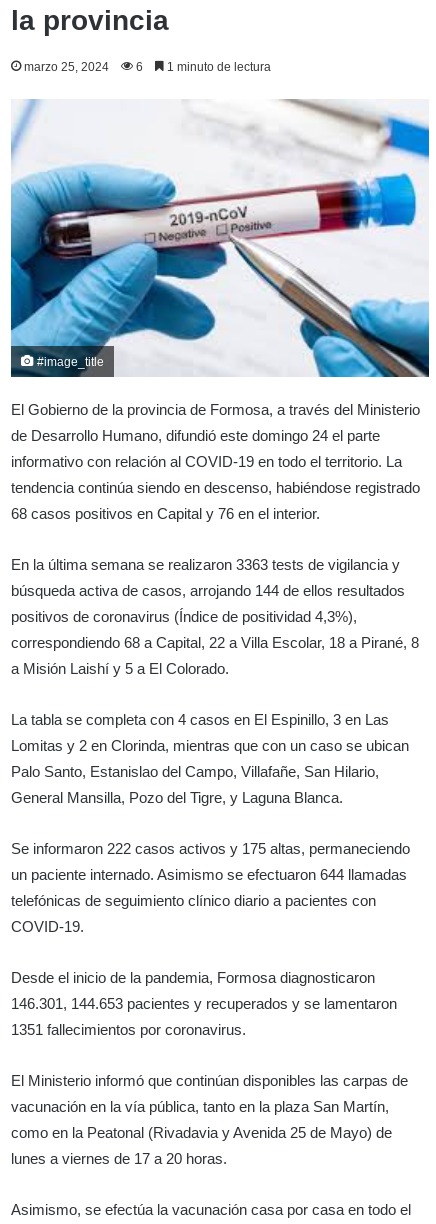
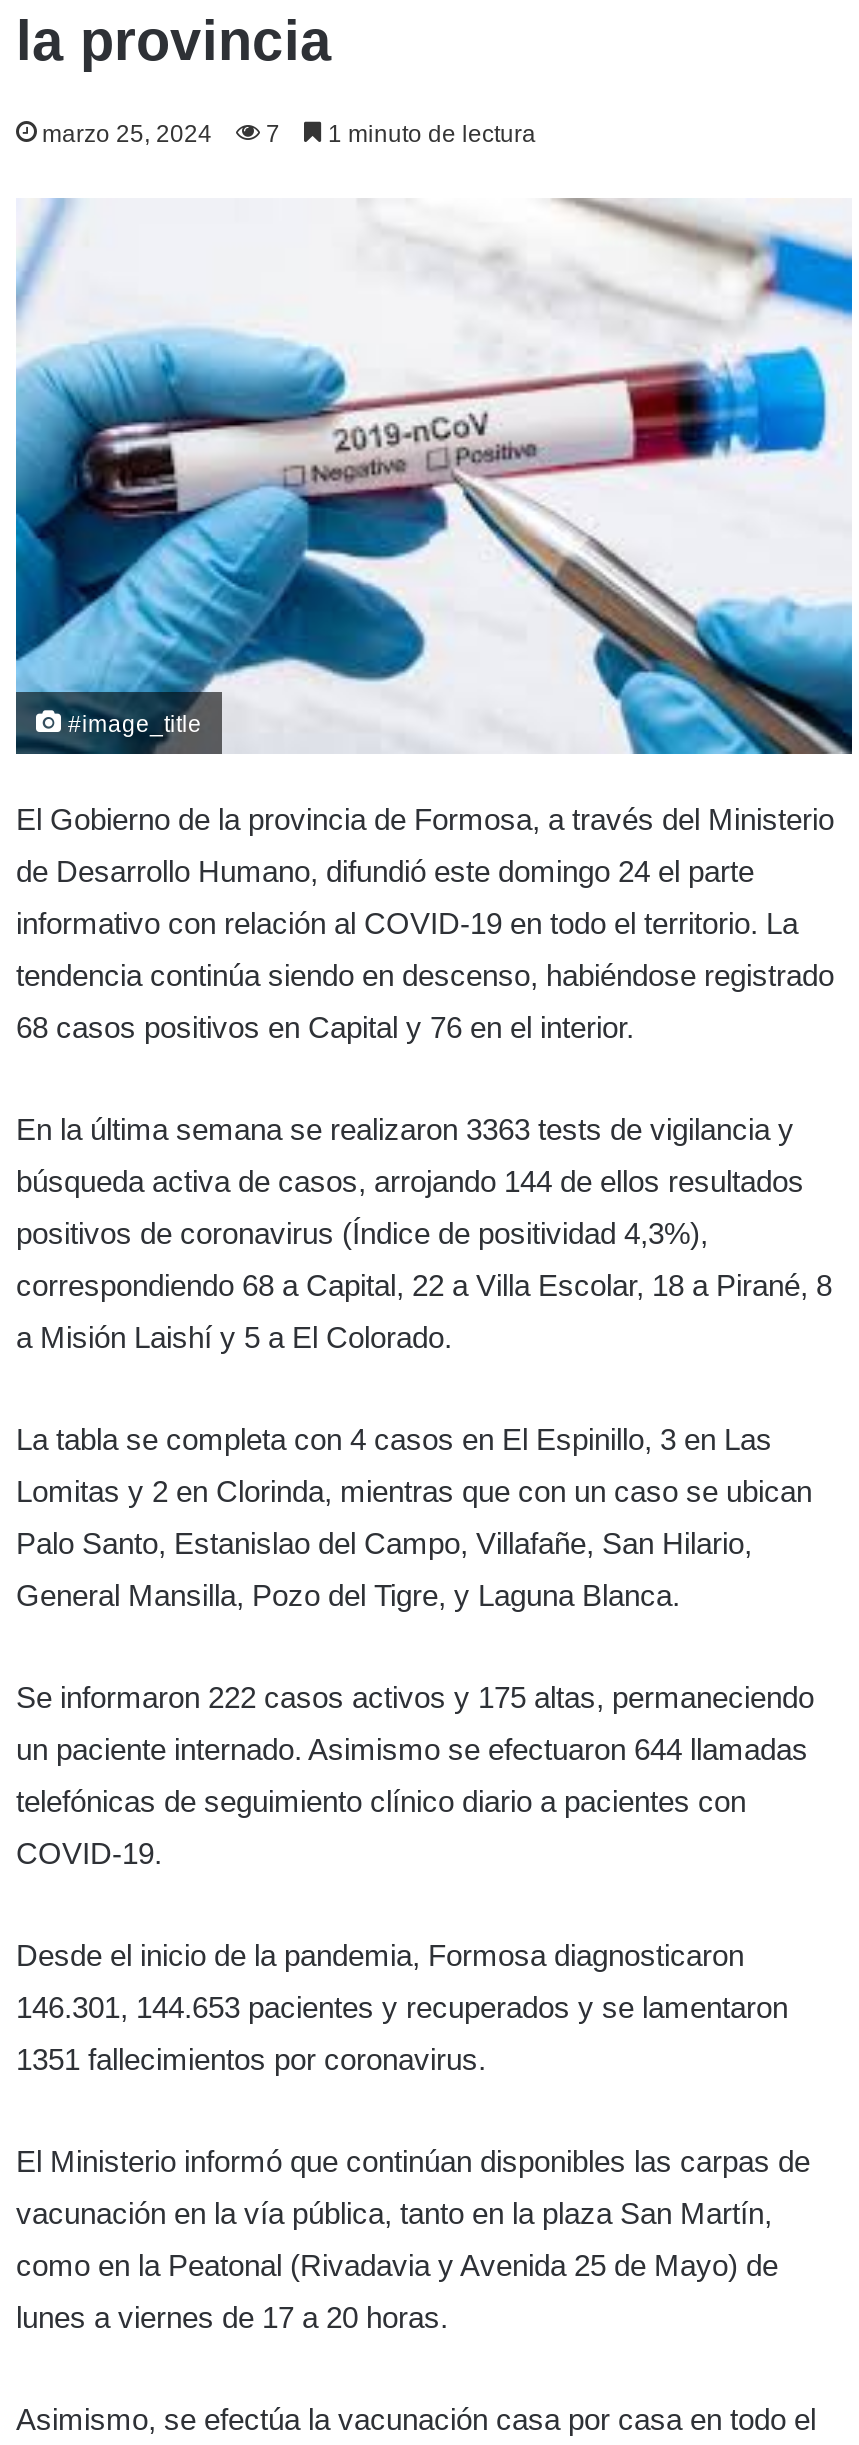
[24,60,271,74] marzo 25, 2024 6 1 minuto de lectura -> [42,120,536,148] marzo 25, 2024 7 1 minuto de lectura

